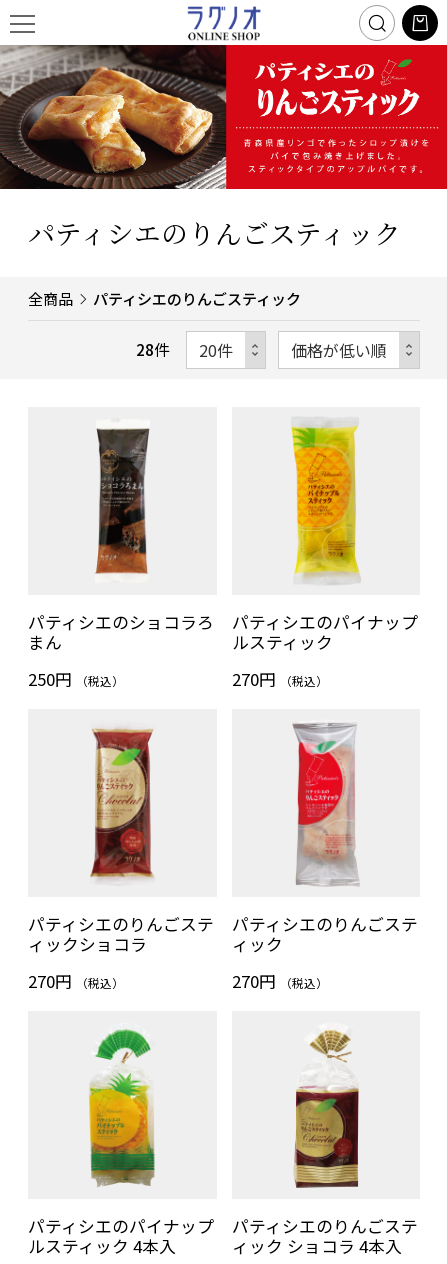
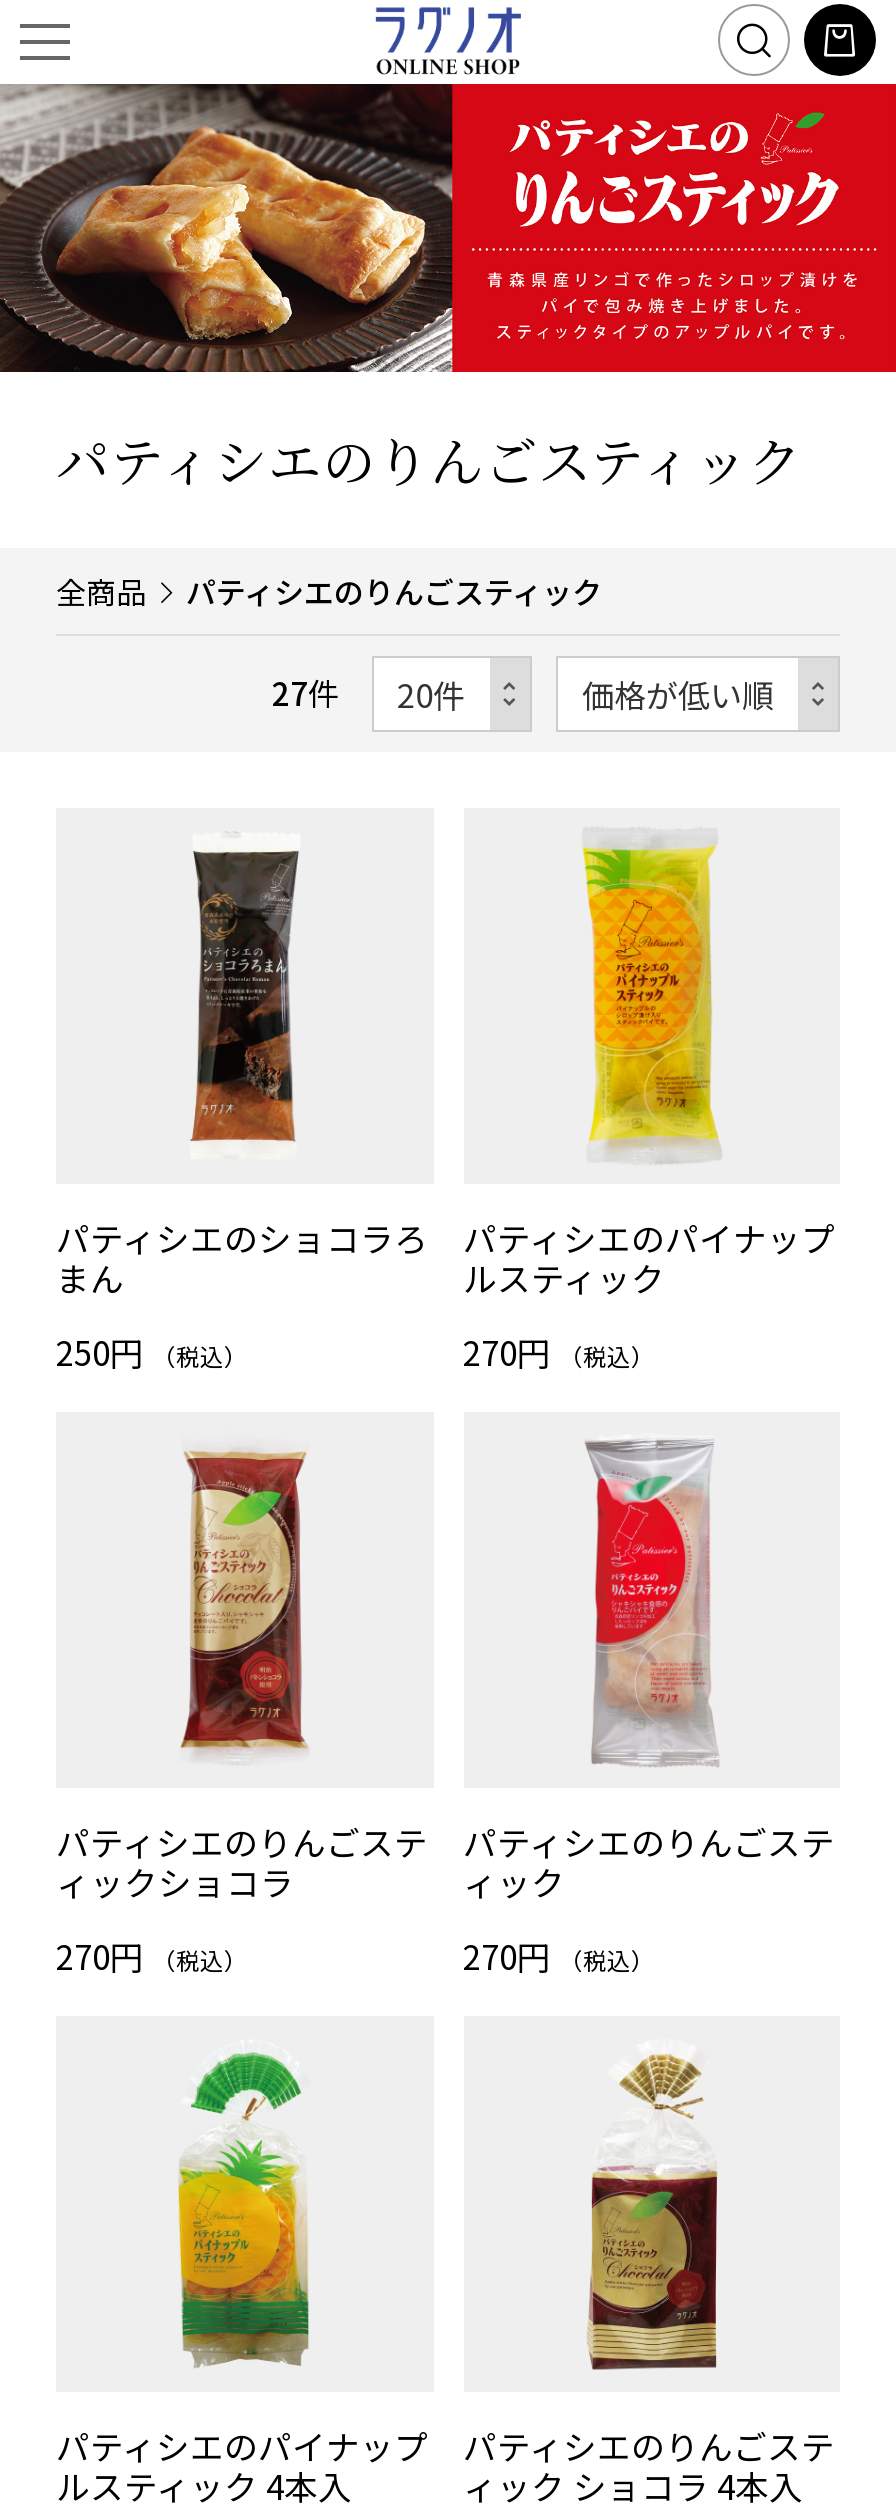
[136,338,170,360] 28件 -> [272,671,340,715] 27件

